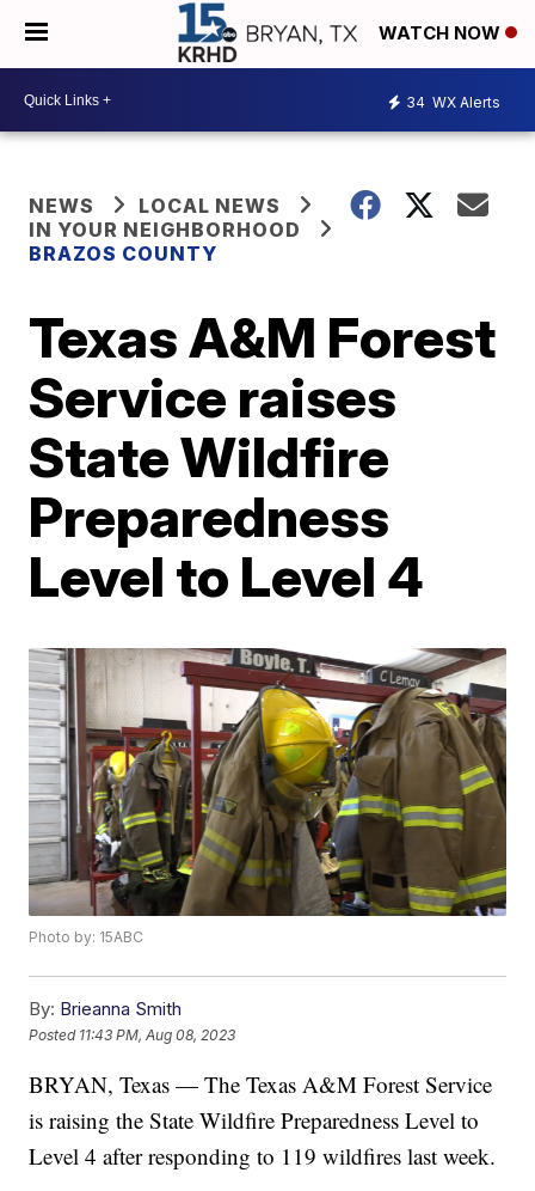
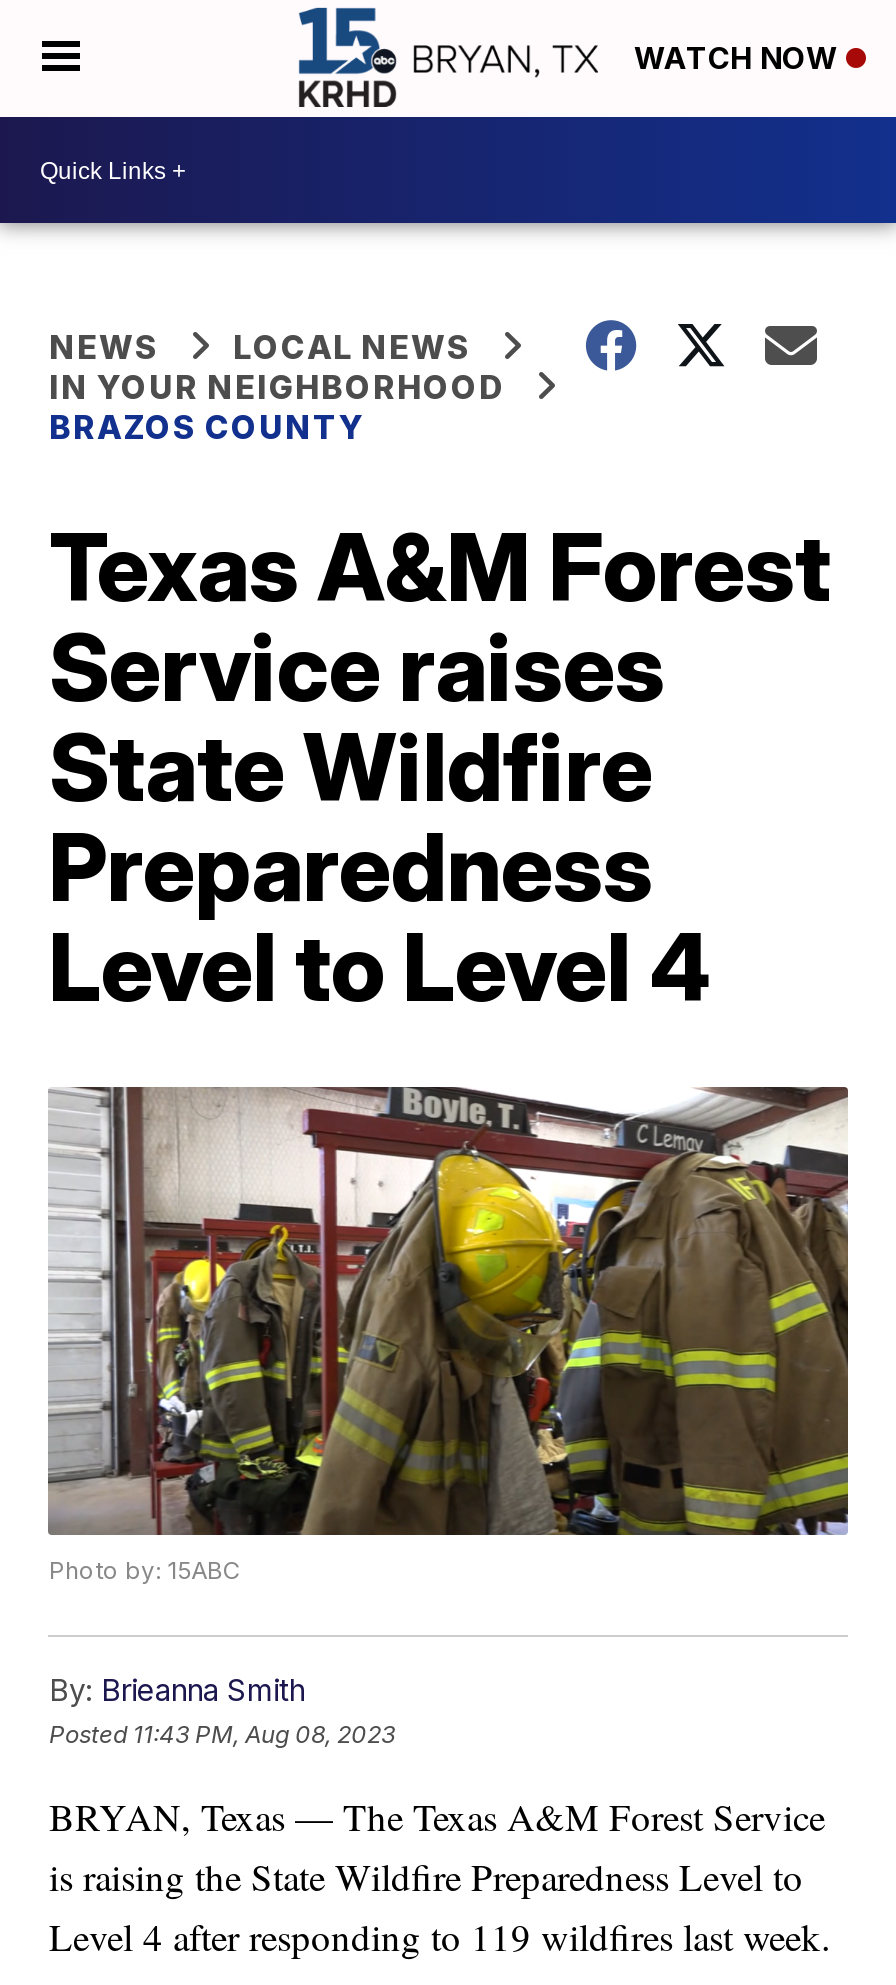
[406,93,500,111] 34 WX Alerts -> none

